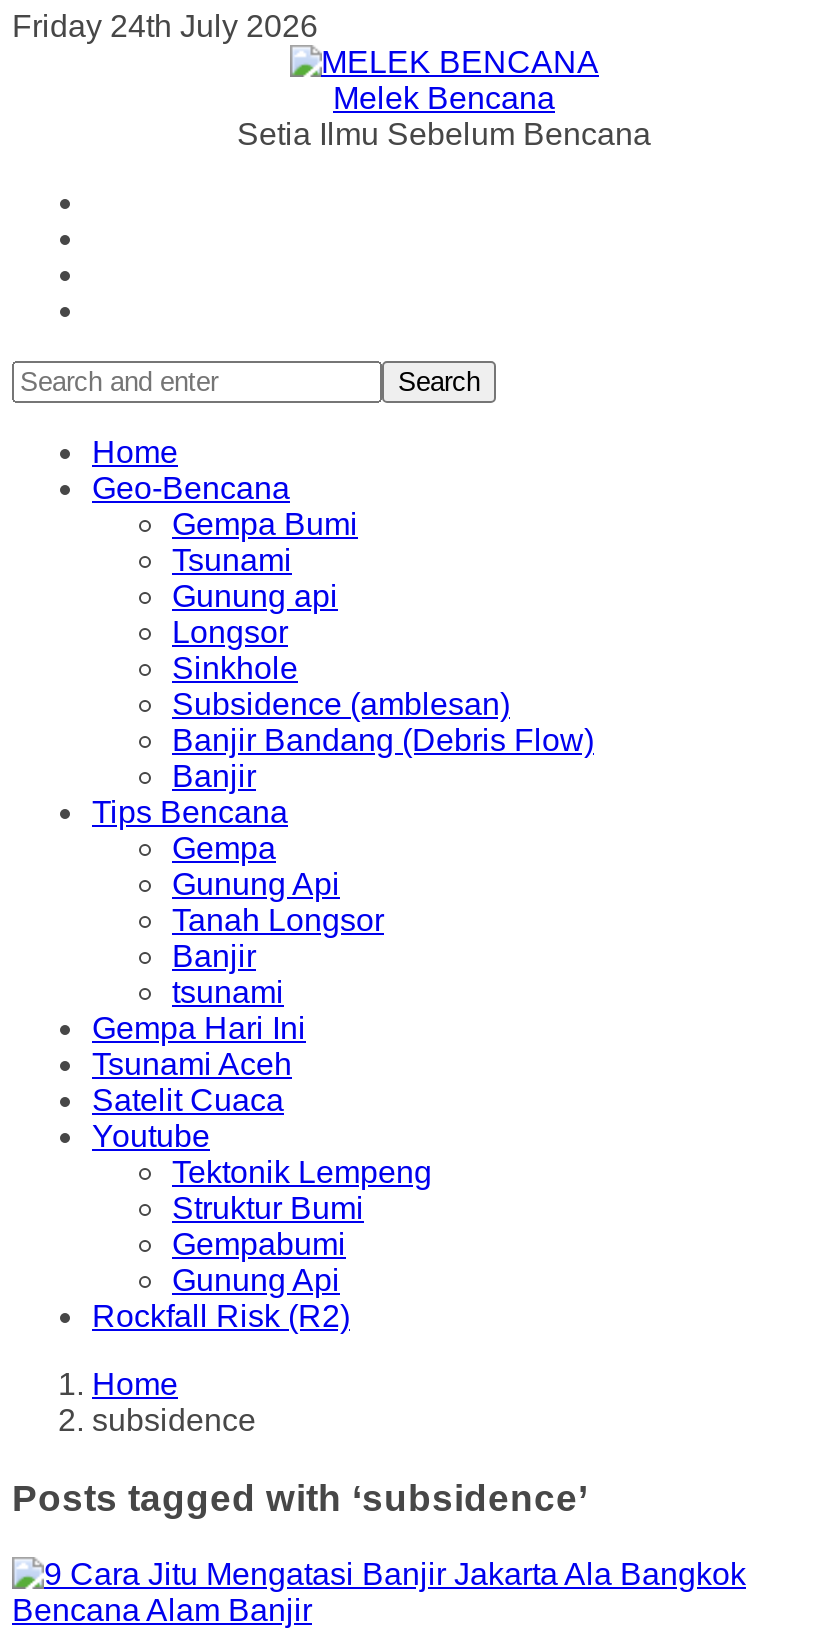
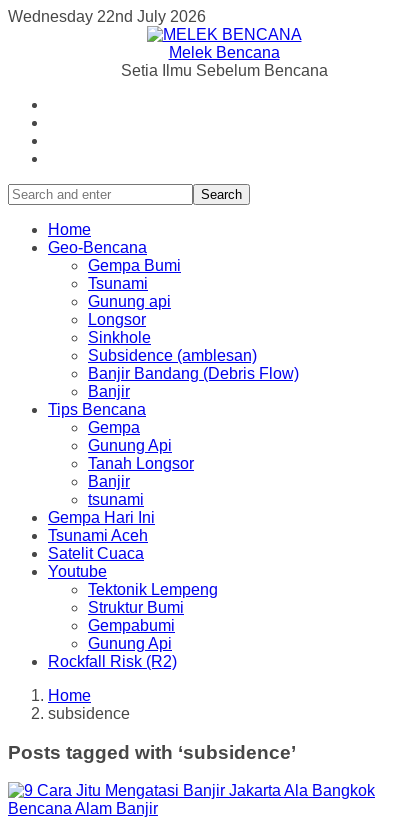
[12,9,318,43] Friday 24th July 2026 -> [8,8,206,25] Wednesday 22nd July 2026

